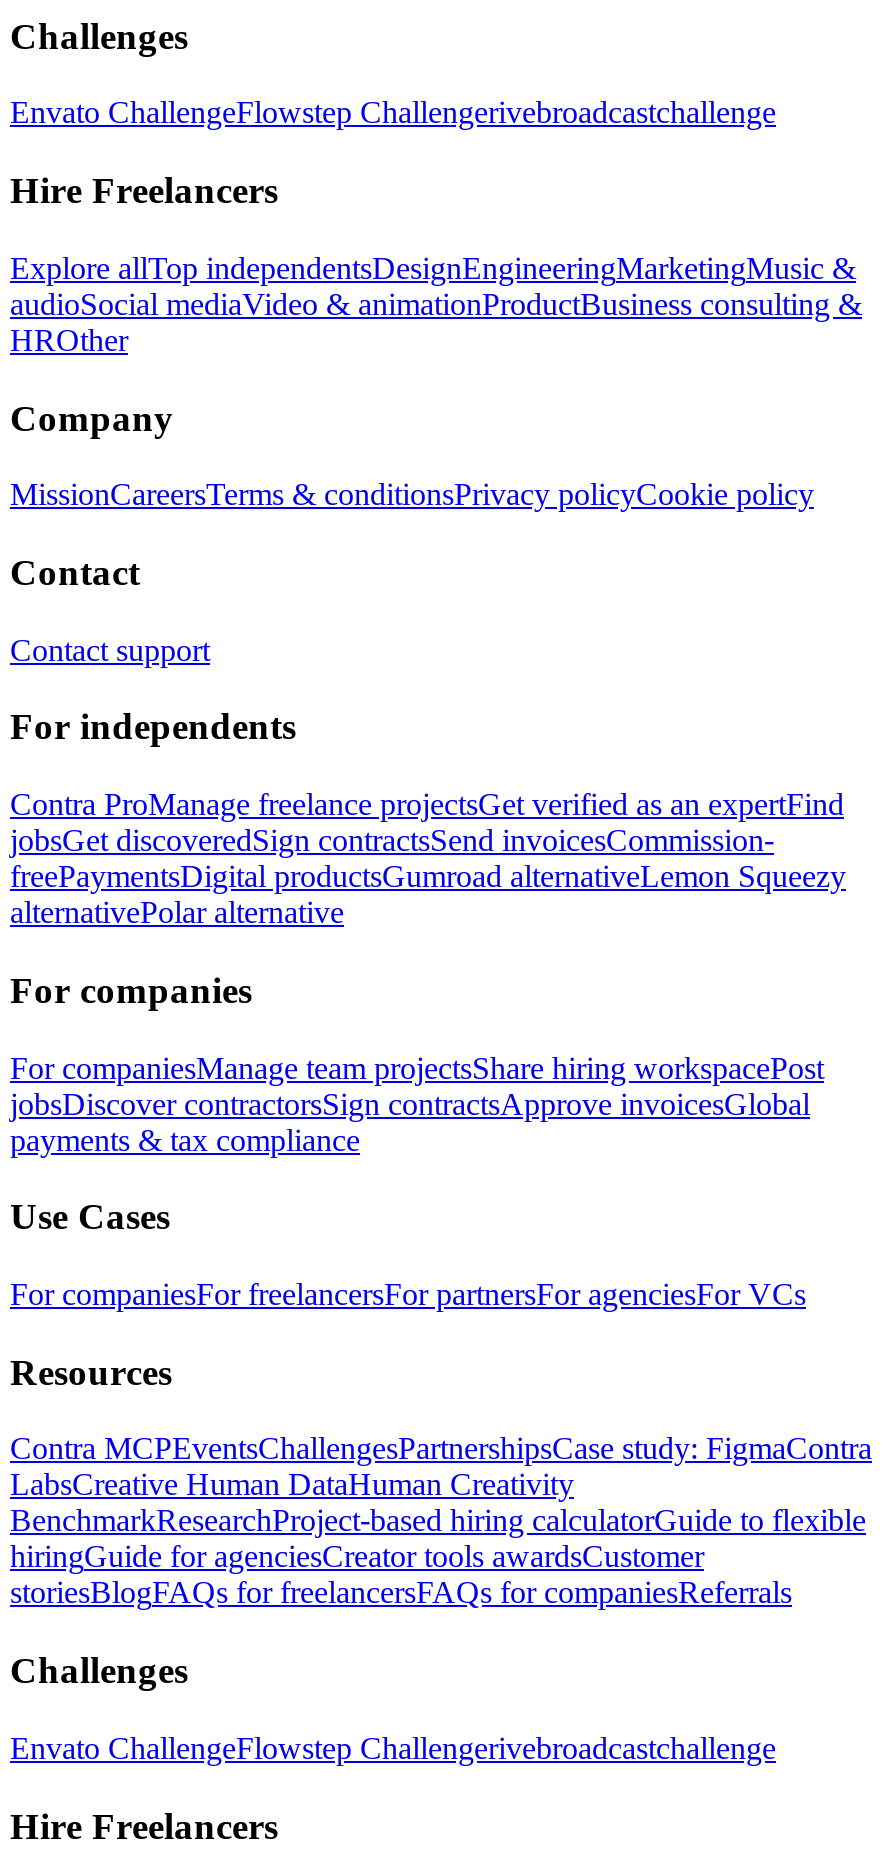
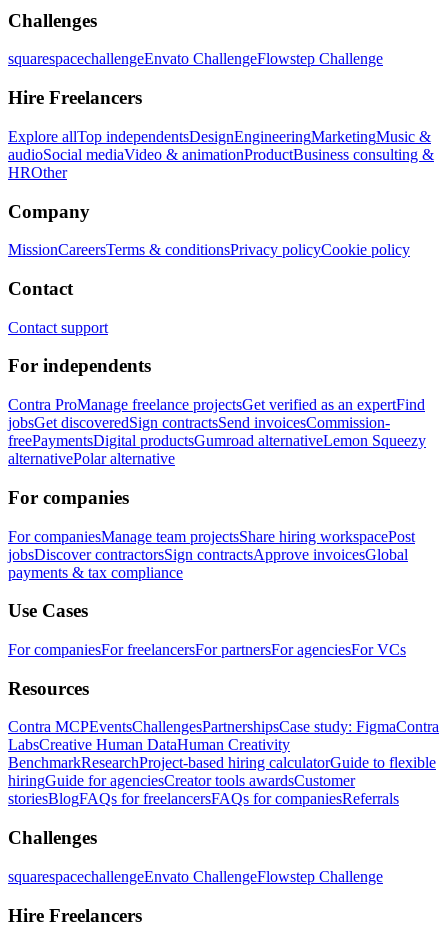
[10,96,776,130] Envato ChallengeFlowstep Challengerivebroadcastchallenge -> [8,50,383,67] squarespacechallengeEnvato ChallengeFlowstep Challenge
[10,1731,776,1765] Envato ChallengeFlowstep Challengerivebroadcastchallenge -> [8,868,383,885] squarespacechallengeEnvato ChallengeFlowstep Challenge

